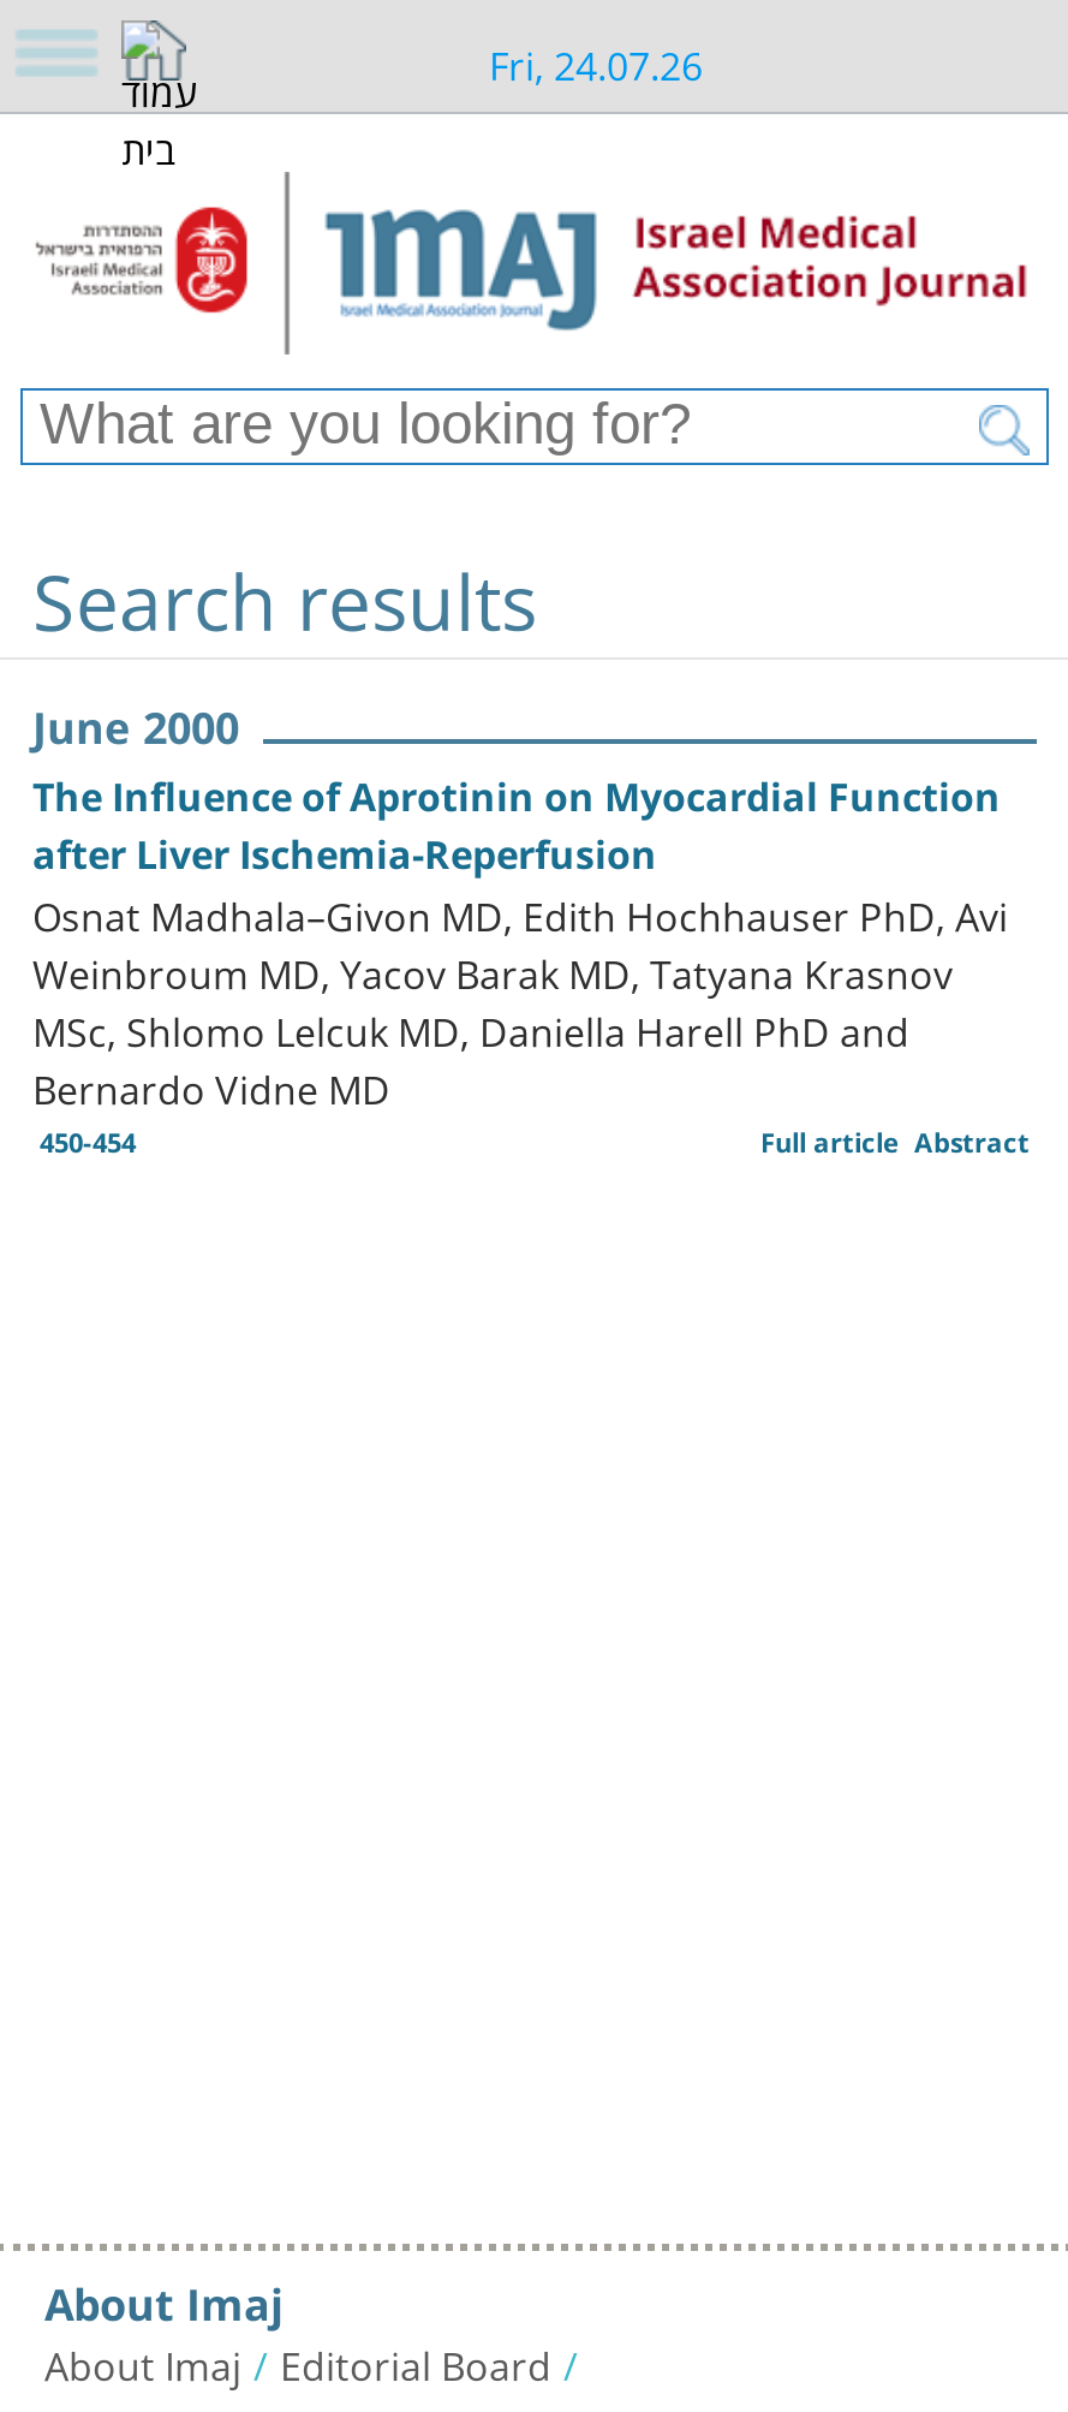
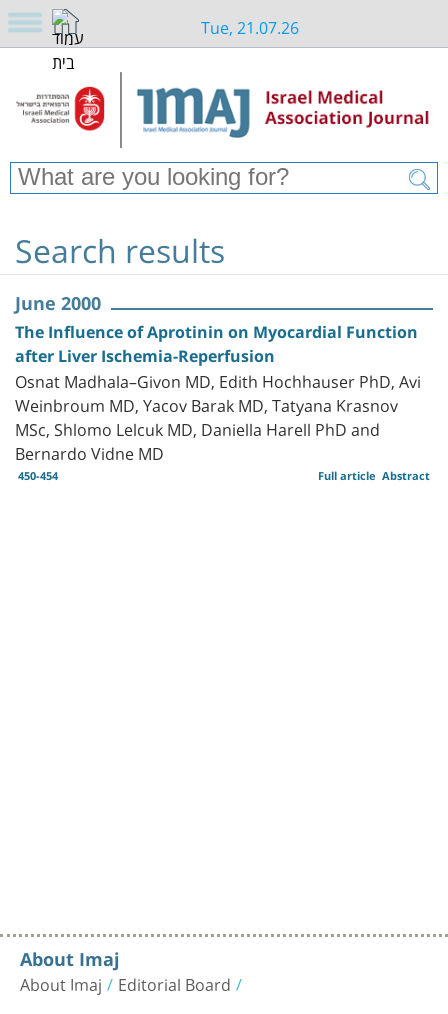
[489,20,703,100] Fri, 24.07.26 -> [200,9,298,42] Tue, 21.07.26

